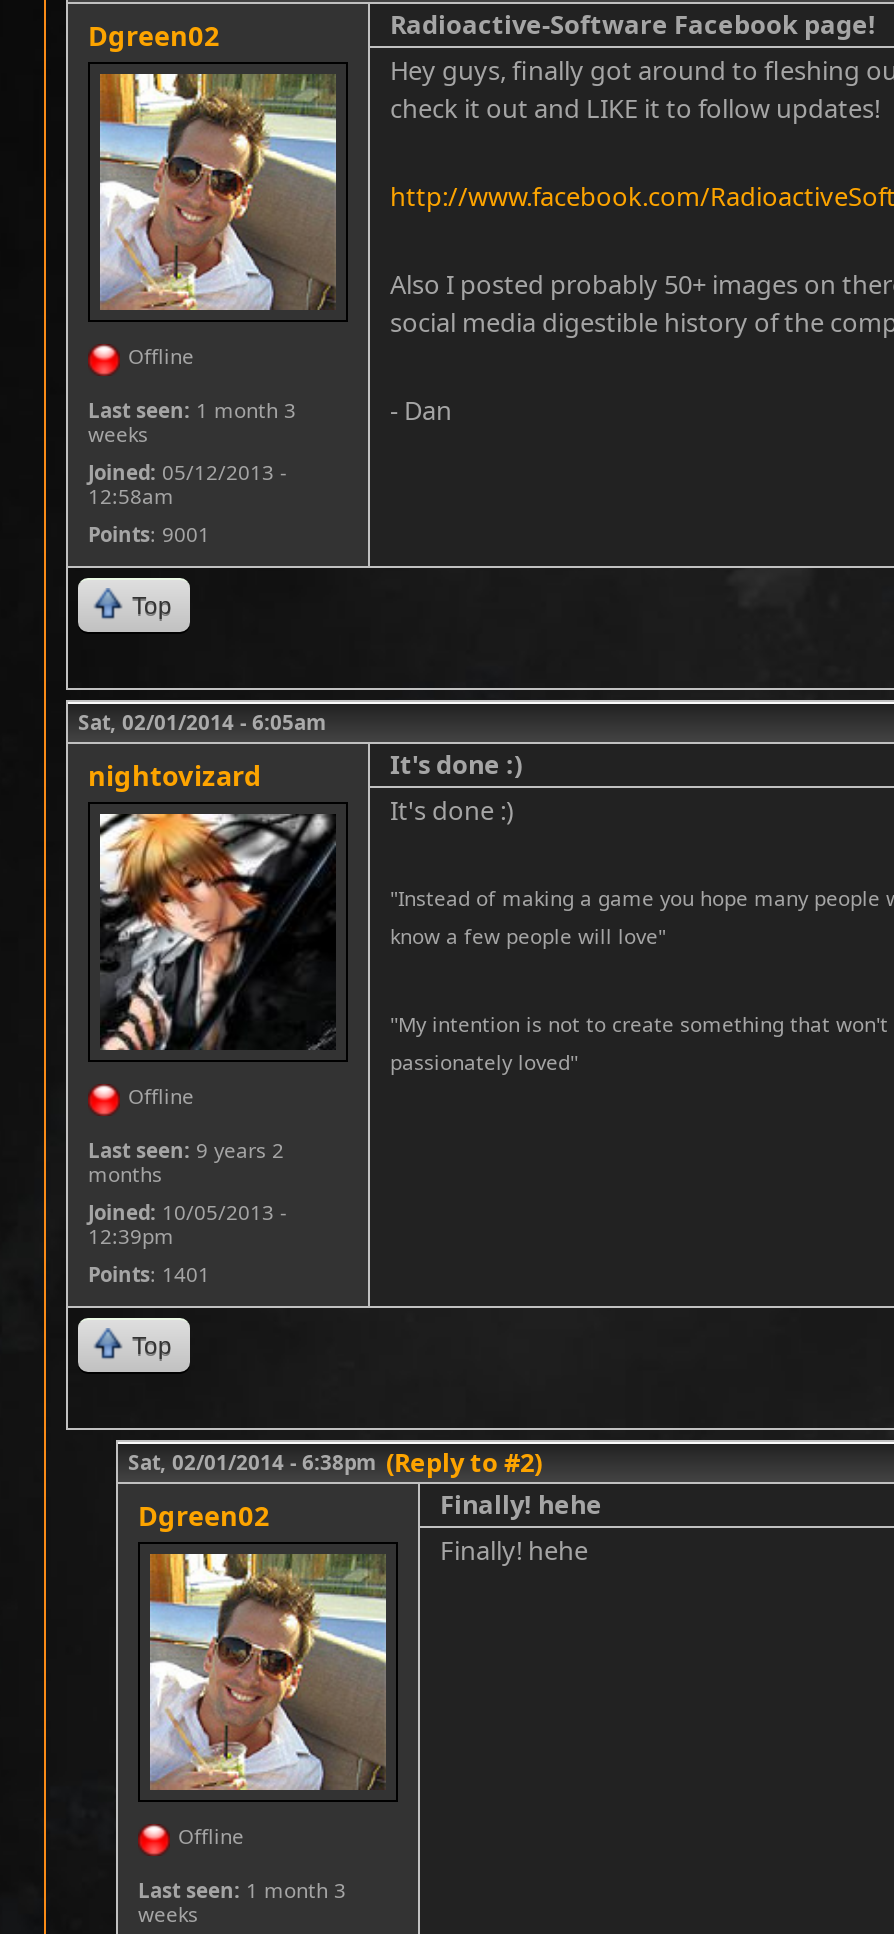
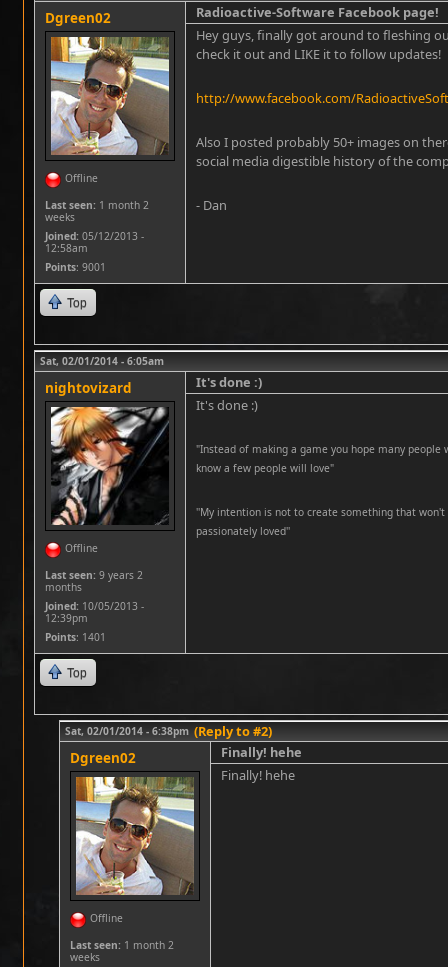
[88,396,296,424] Last seen: 1 month 3 -> [45,198,149,212] Last seen: 1 month 2
[138,1876,346,1904] Last seen: 1 month 3 -> [70,938,174,952] Last seen: 1 month 2

